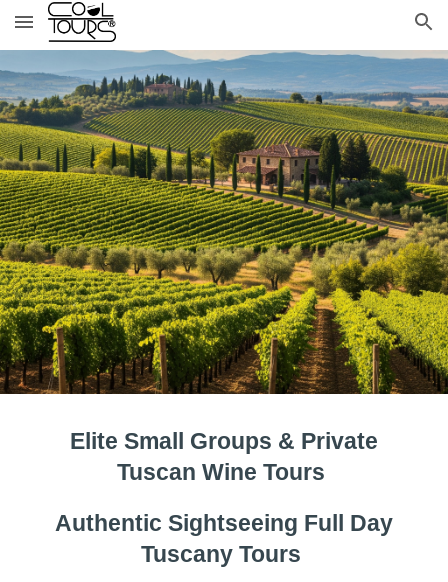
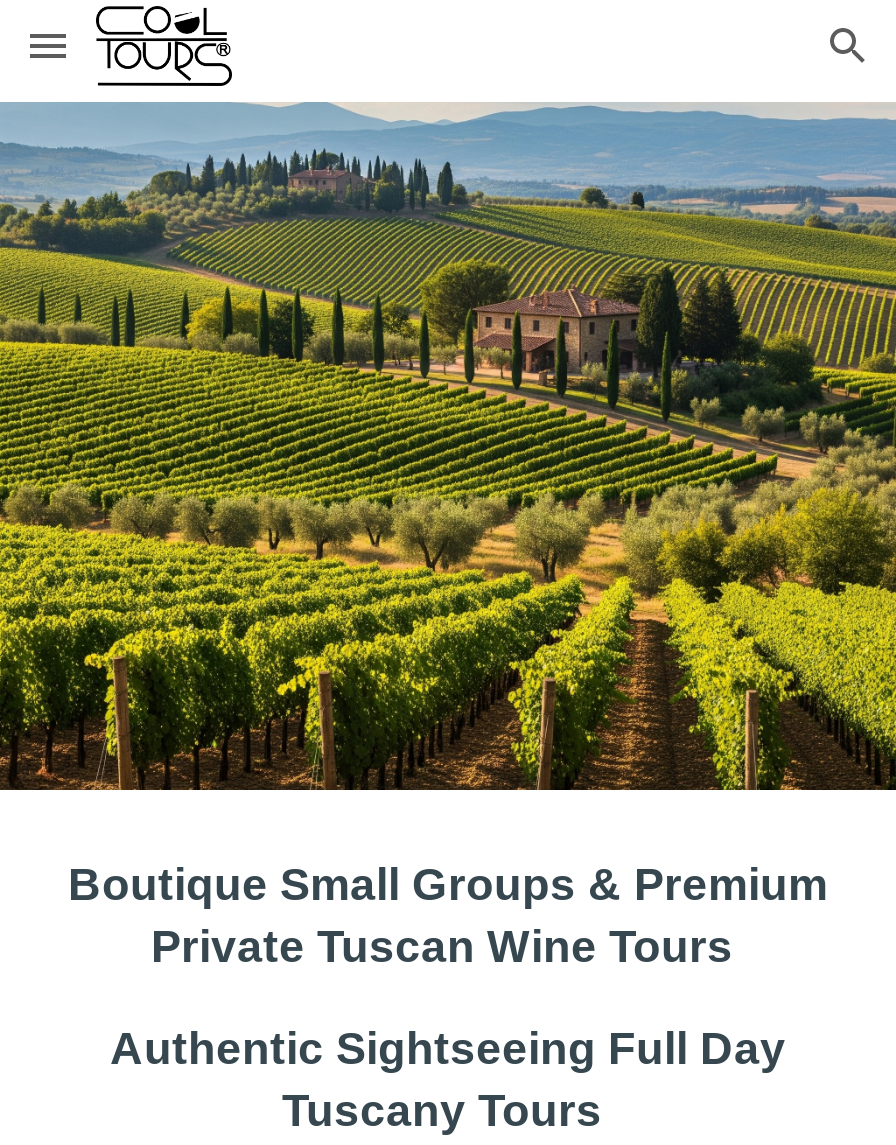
[70,428,378,485] Elite Small Groups & Private | Tuscan Wine Tours -> [68,858,828,972] Boutique Small Groups & Premium | Private Tuscan Wine Tours

